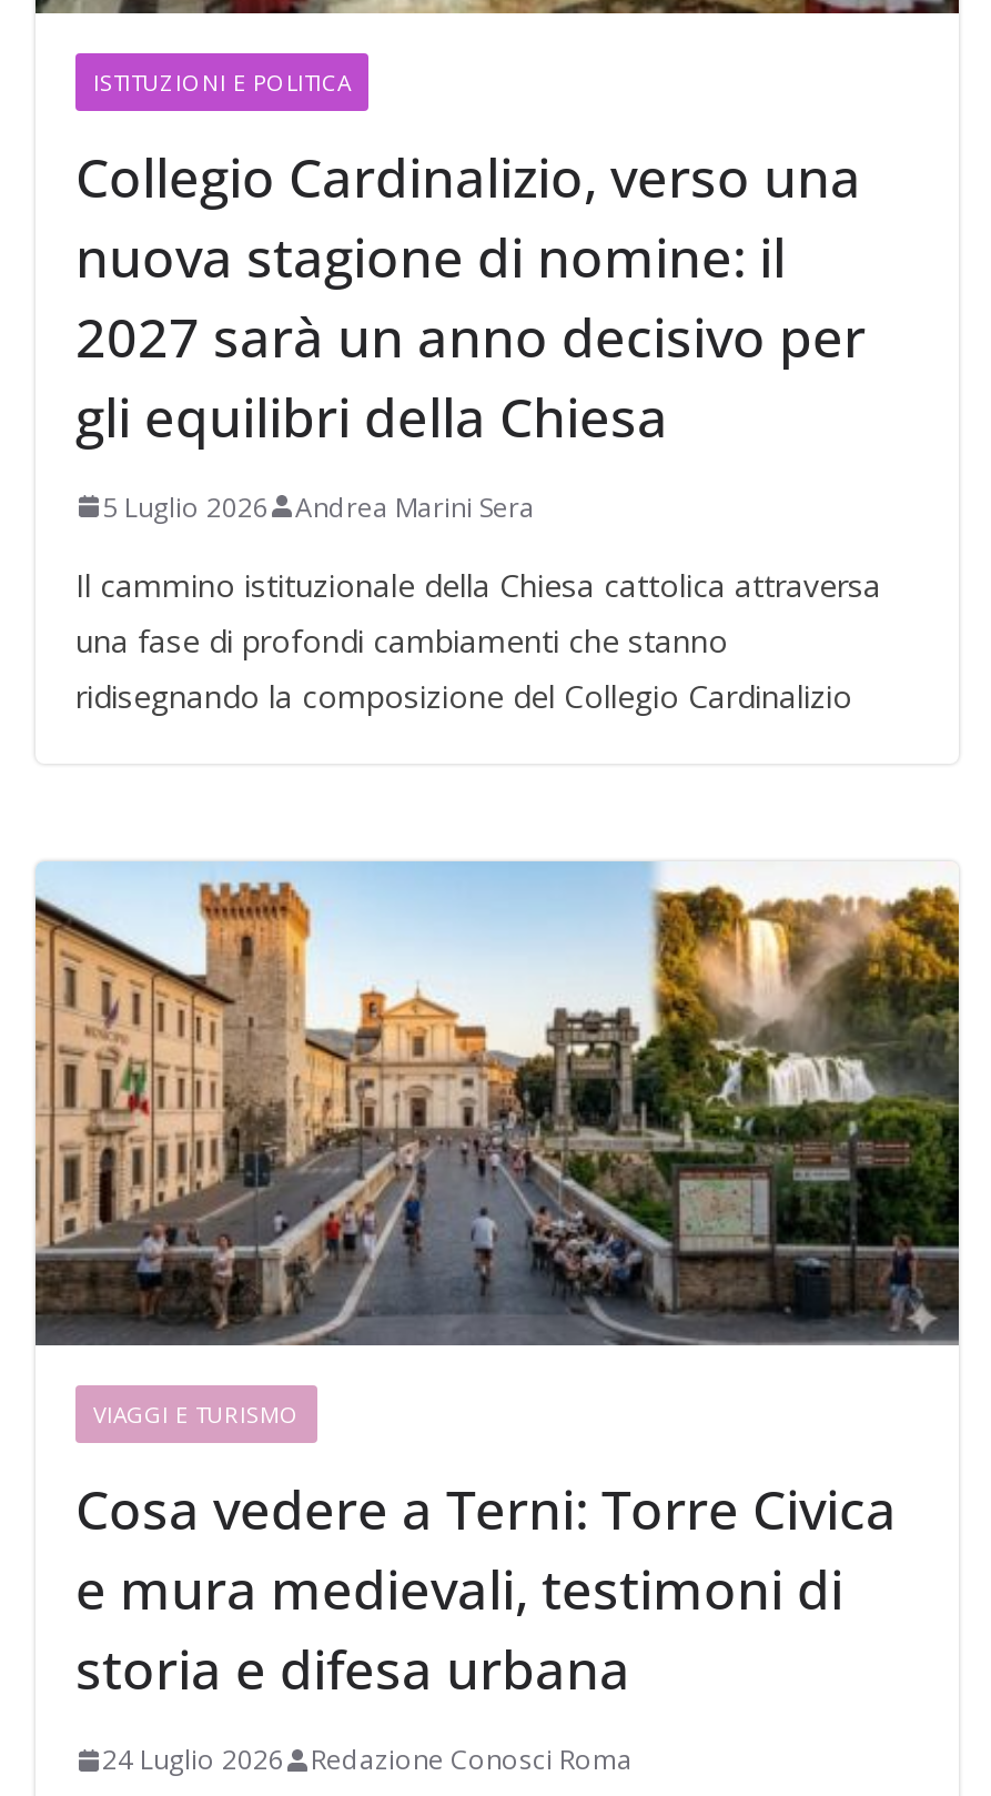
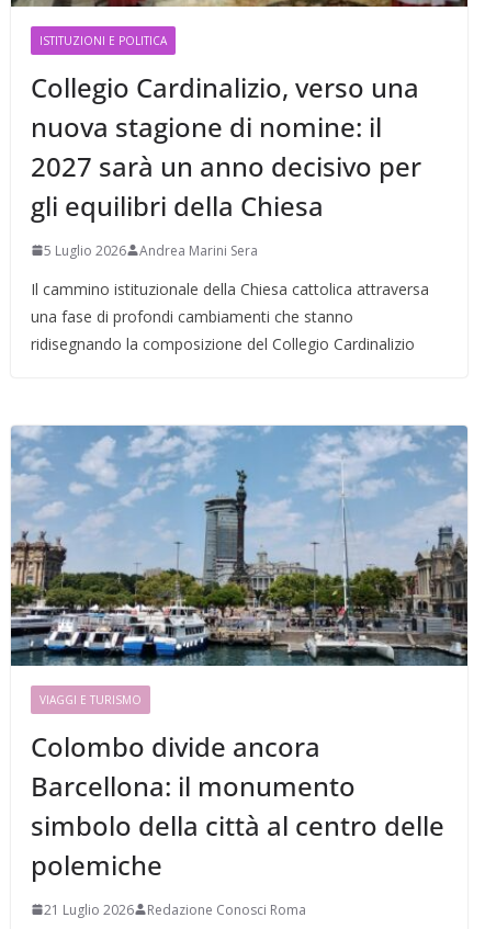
[33,861,961,1348] [image] -> [10,424,469,667] [image]
[75,1473,897,1706] Cosa vedere a Terni: Torre Civica | e mura medievali, testimoni di | storia e difesa urbana -> [31,728,444,882] Colombo divide ancora | Barcellona: il monumento | simbolo della città al centro delle | polemiche
[102,1742,633,1779] 24 Luglio 2026 Redazione Conosci Roma -> [44,900,306,919] 21 Luglio 2026 Redazione Conosci Roma

